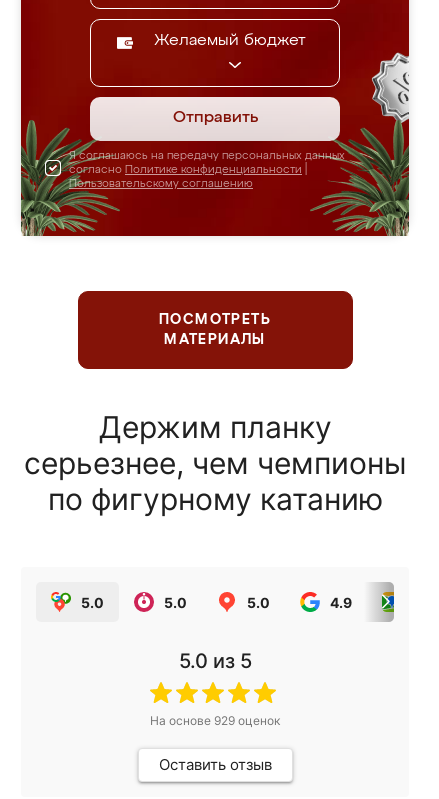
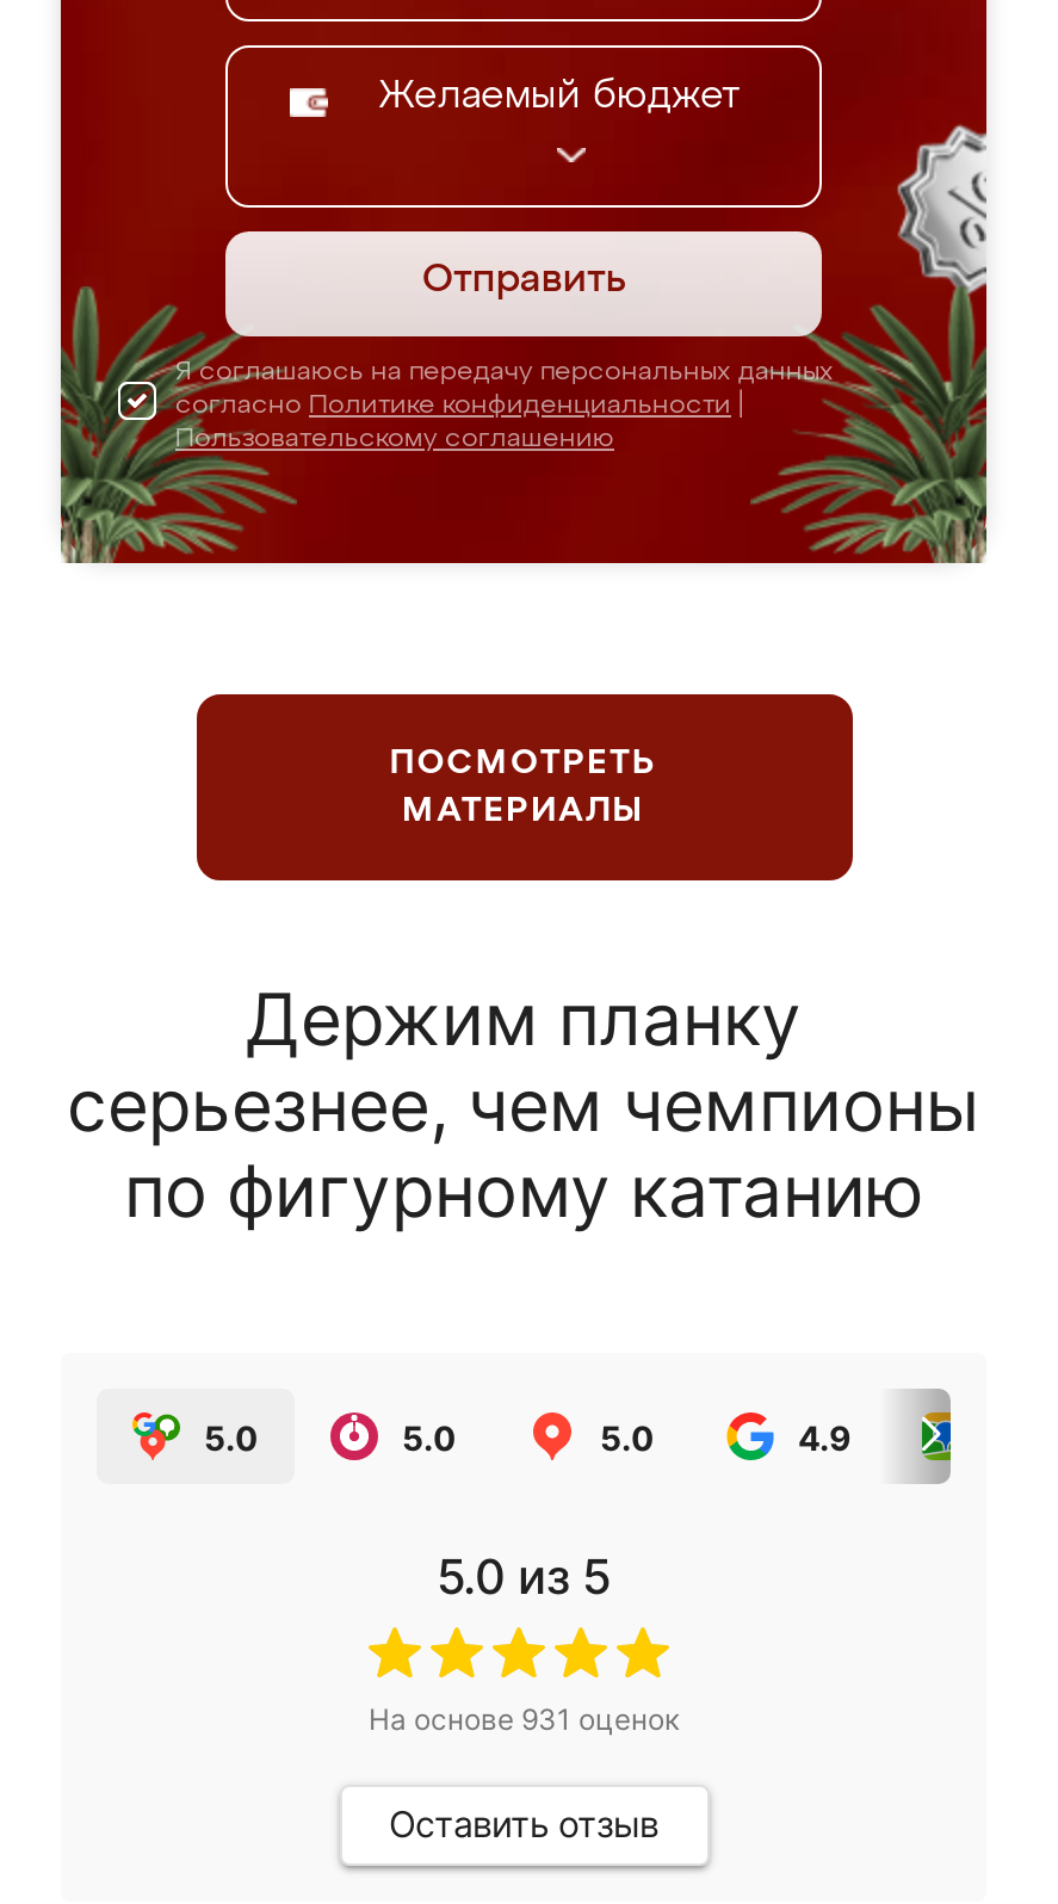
[150,713,280,728] На основе 929 оценок -> [369,1701,679,1737] На основе 931 оценок

